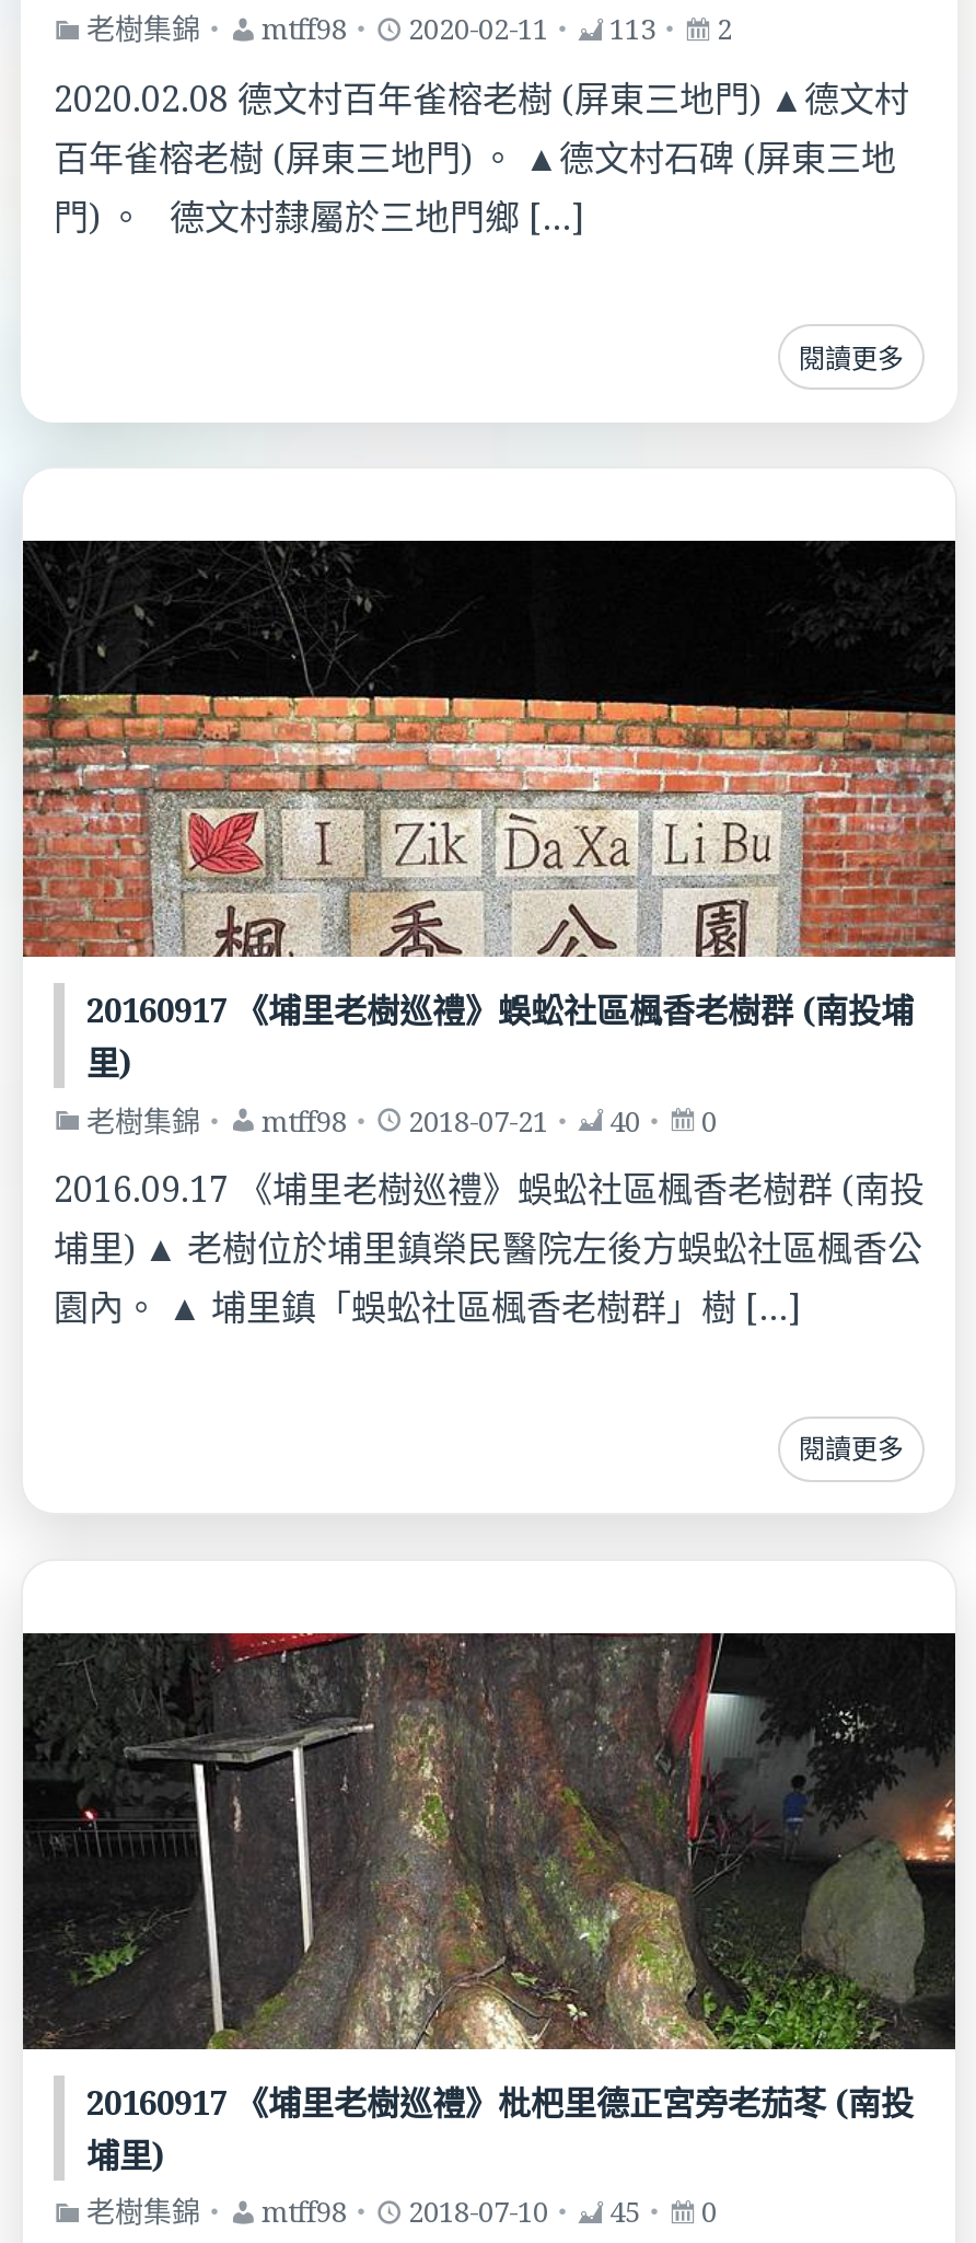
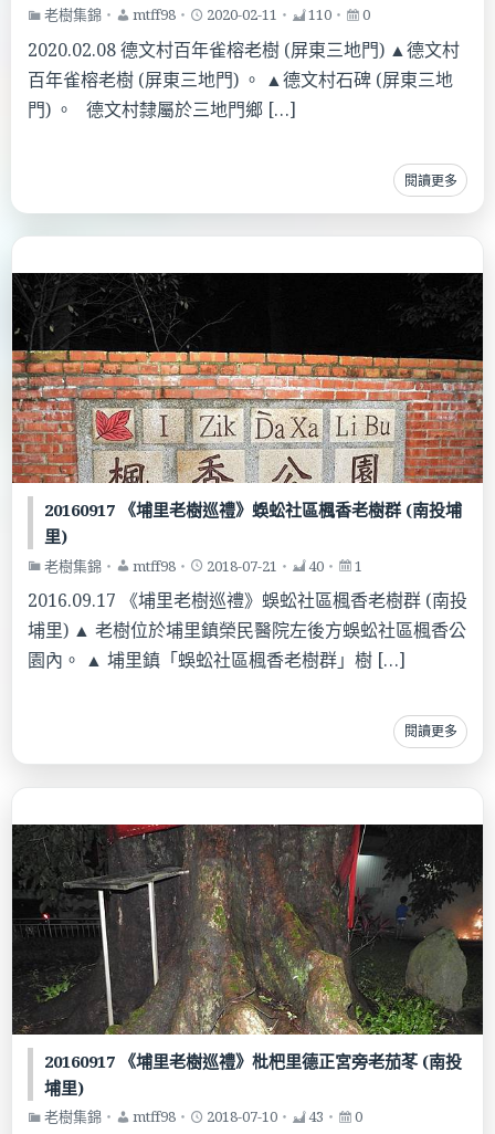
[609,9,684,49] 113・ -> [308,5,346,25] 110・
[717,9,732,49] 2 -> [362,5,370,25] 0
[701,1101,717,1140] 0 -> [355,556,362,576] 1
[609,2192,669,2231] 45・ -> [308,1107,338,1126] 43・

